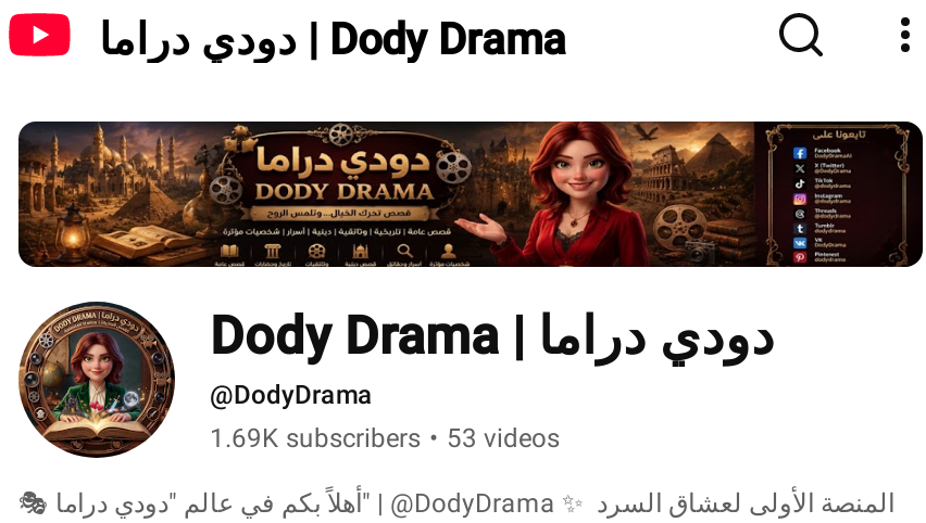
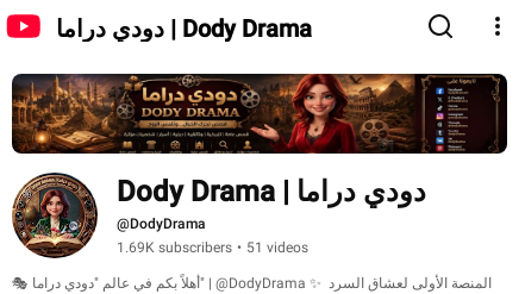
[210,423,560,454] 1.69K subscribers • 53 videos -> [117,239,308,256] 1.69K subscribers • 51 videos

